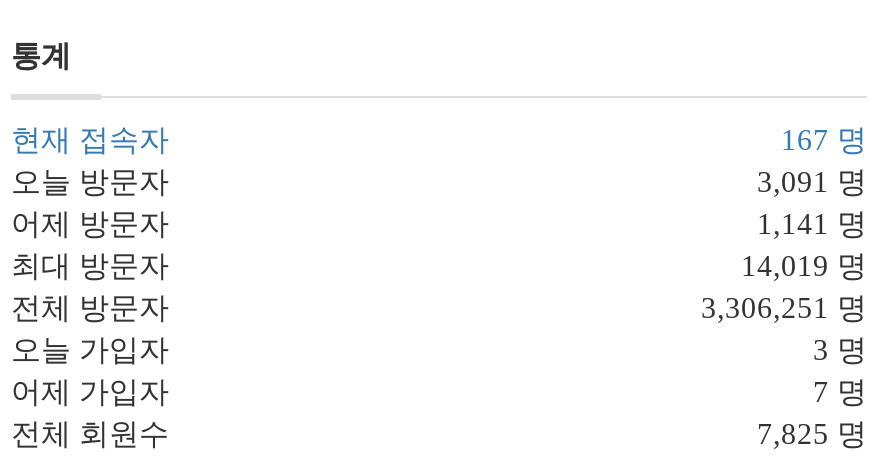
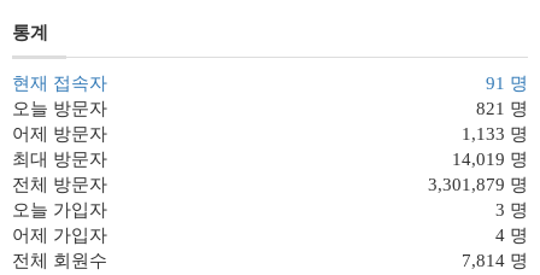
[781,124,867,156] 167 명 -> [486,74,528,93] 91 명
[757,166,867,198] 3,091 명 -> [476,99,528,118] 821 명
[757,208,867,240] 1,141 명 -> [462,124,528,144] 1,133 명
[701,292,867,324] 3,306,251 명 -> [428,175,528,194] 3,301,879 명
[813,376,867,408] 7 명 -> [495,226,528,245] 4 명
[757,418,867,450] 7,825 명 -> [462,251,528,270] 7,814 명

